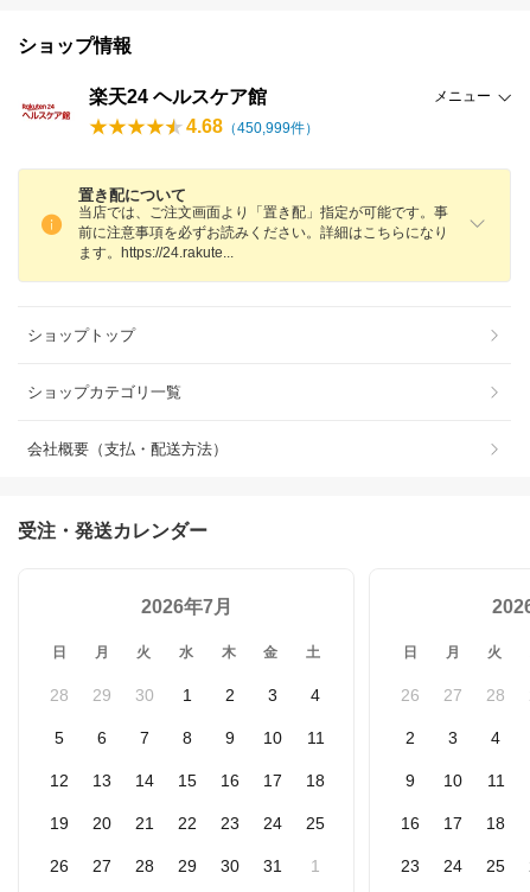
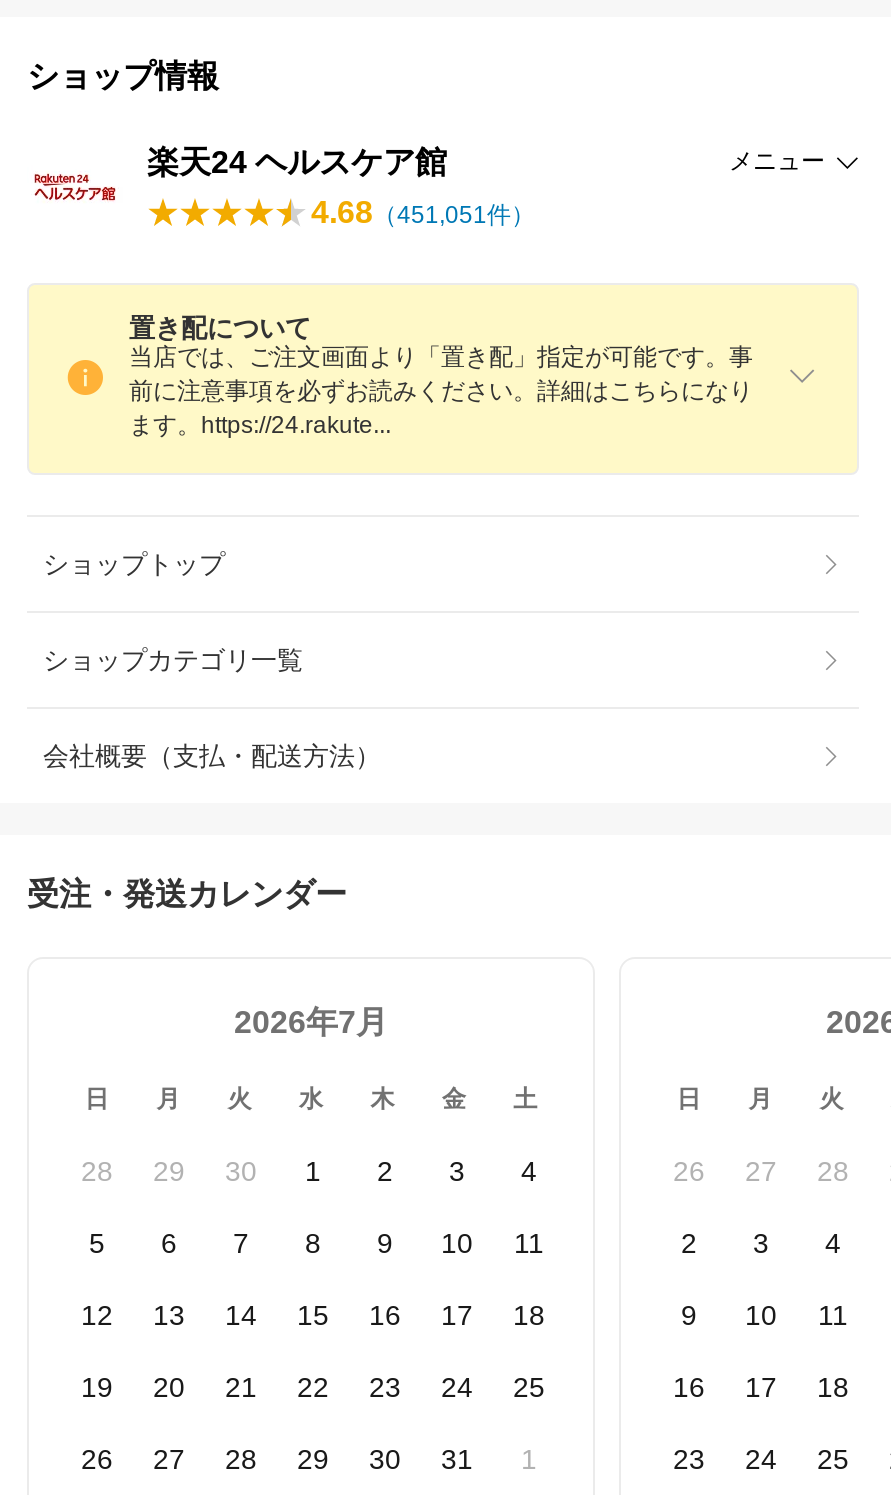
[186,117,319,137] 4.68（450,999件） -> [311,196,535,230] 4.68（451,051件）

